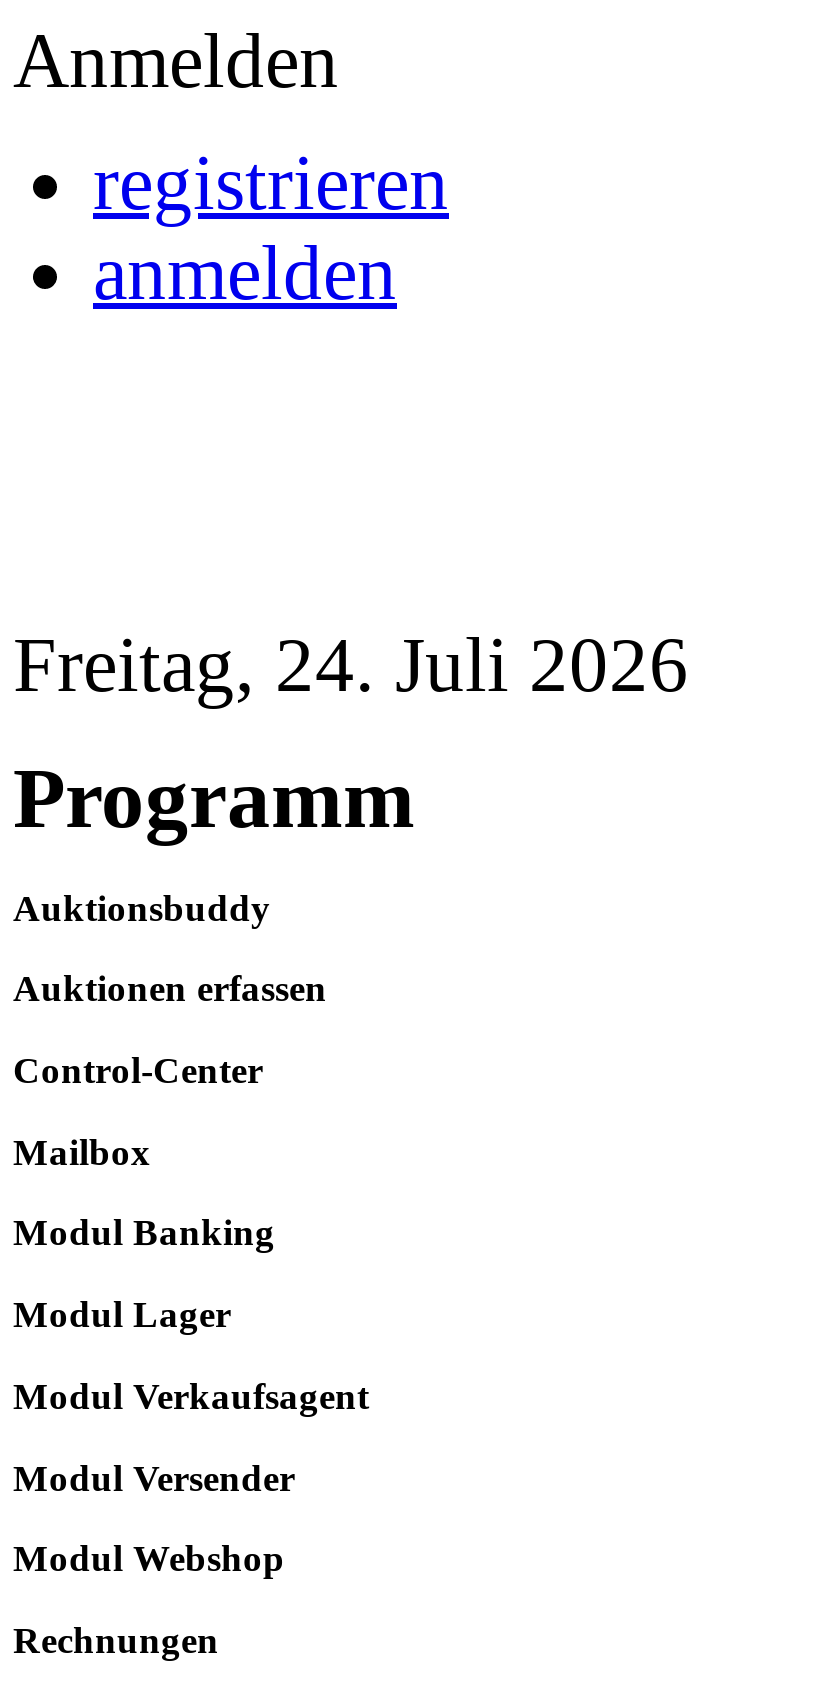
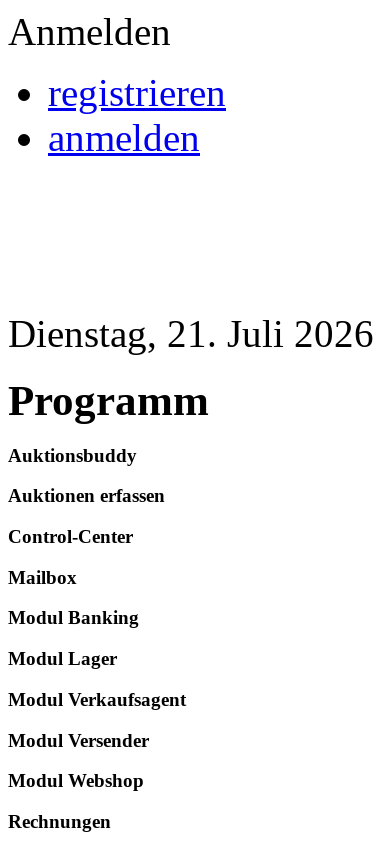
[13,620,689,706] Freitag, 24. Juli 2026 -> [8,312,374,355] Dienstag, 21. Juli 2026

